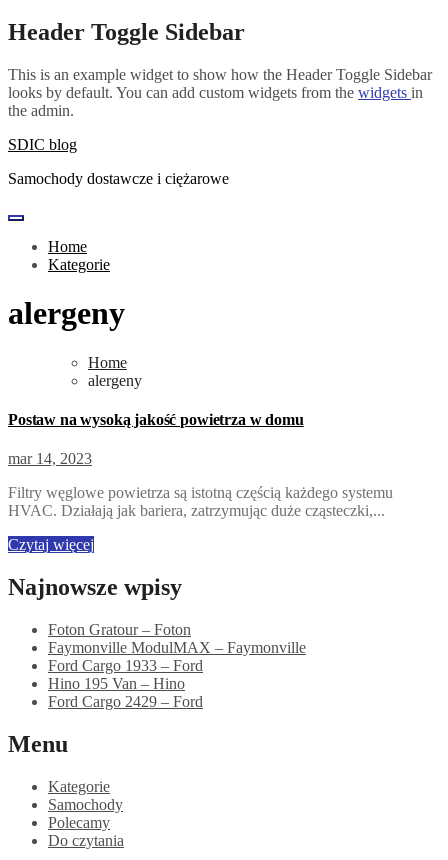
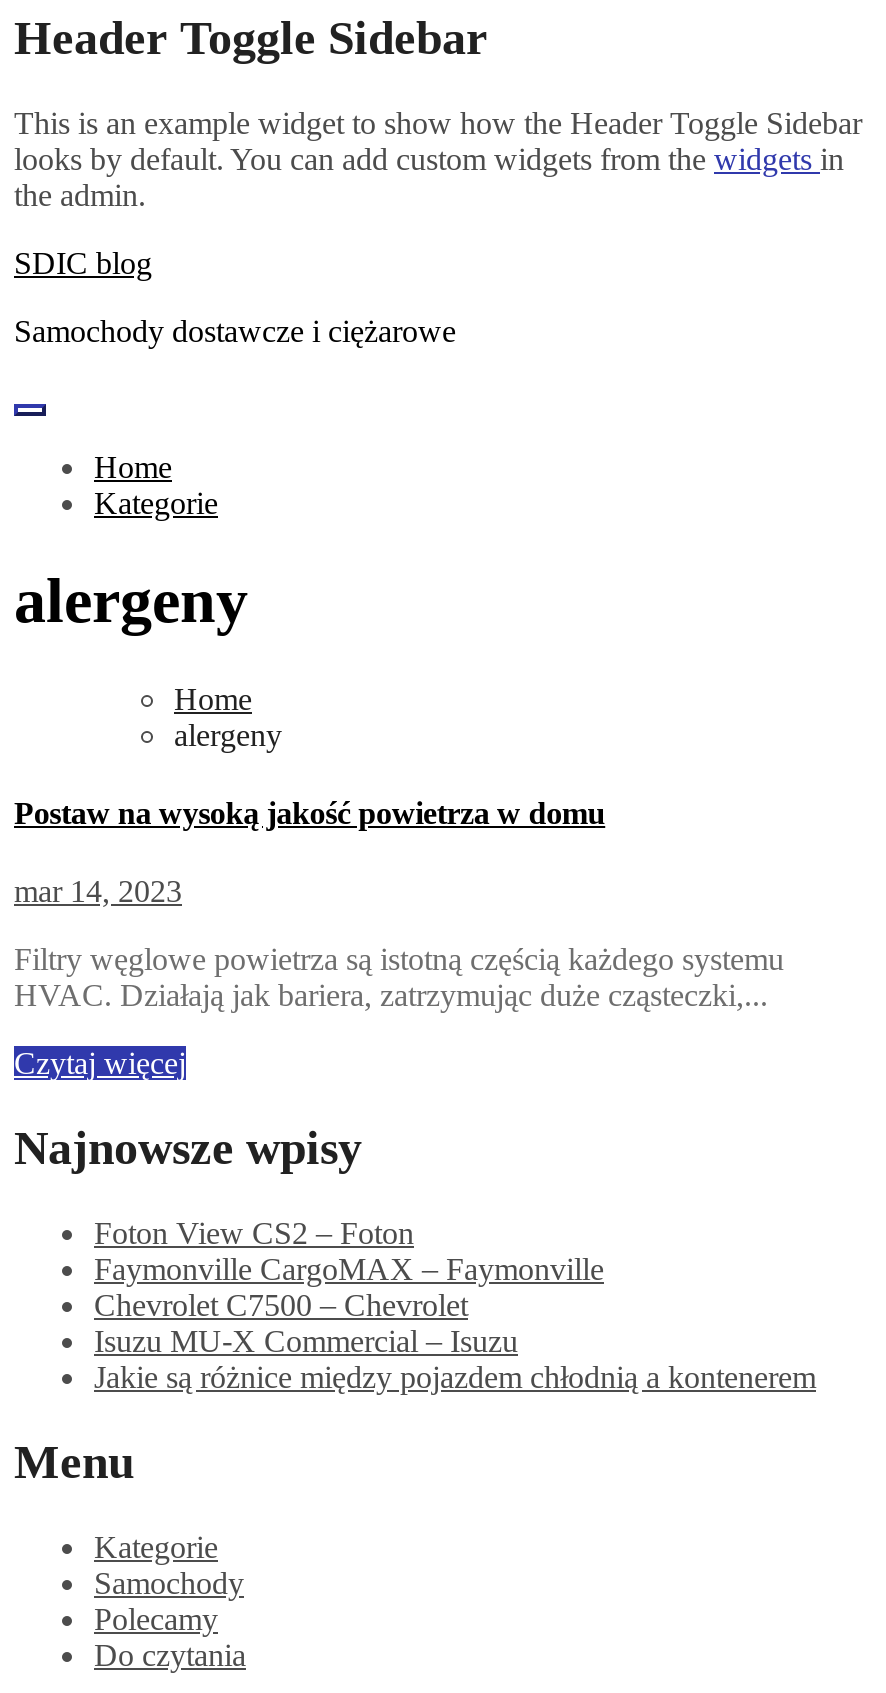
[48,621,306,710] Foton Gratour – Foton | Faymonville ModulMAX – Faymonville | Ford Cargo 1933 – Ford | Hino 195 Van – Hino | Ford Cargo 2429 – Ford -> [94,1216,816,1394] Foton View CS2 – Foton | Faymonville CargoMAX – Faymonville | Chevrolet C7500 – Chevrolet | Isuzu MU-X Commercial – Isuzu | Jakie są różnice między pojazdem chłodnią a kontenerem

